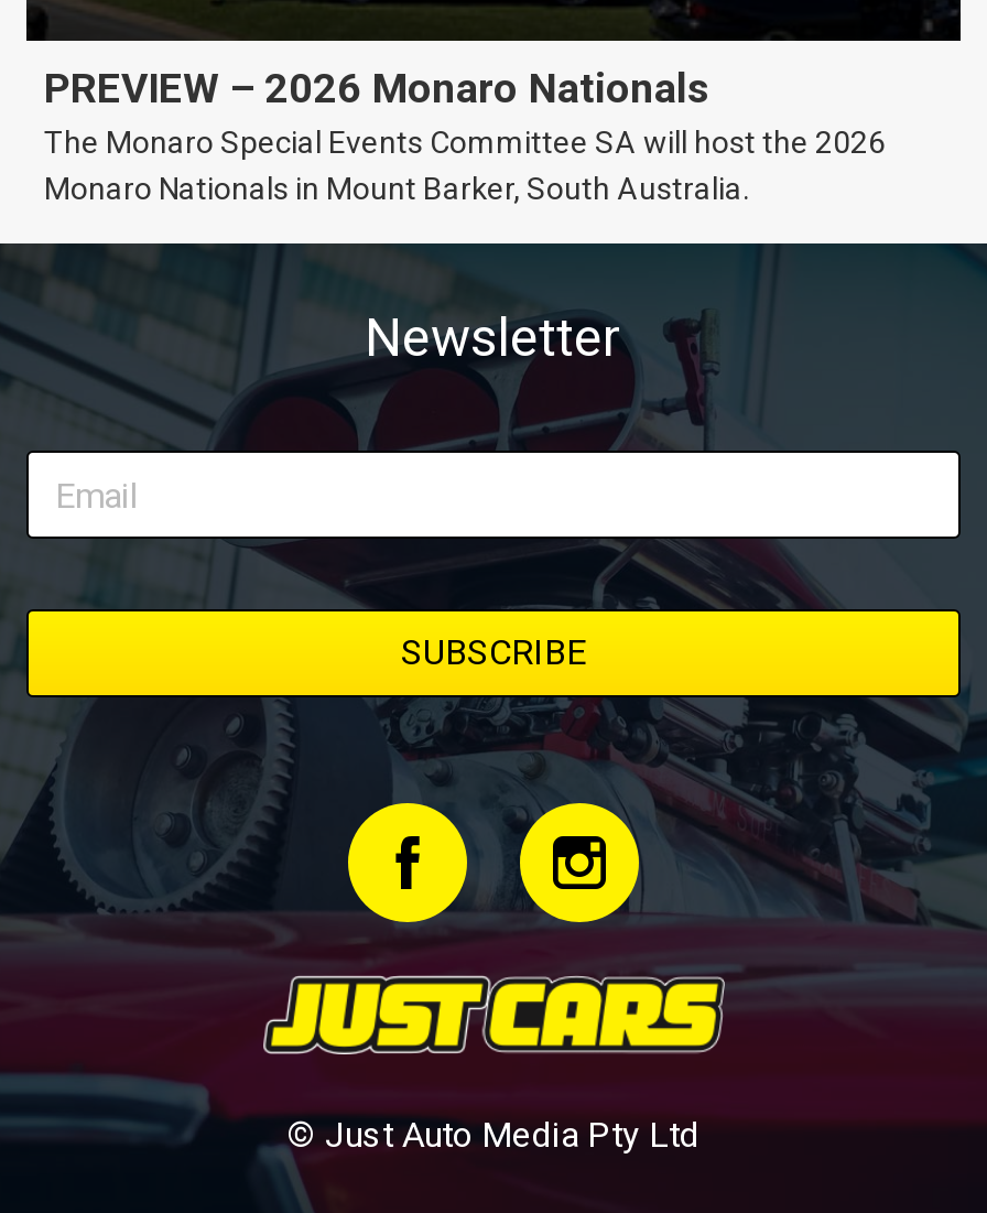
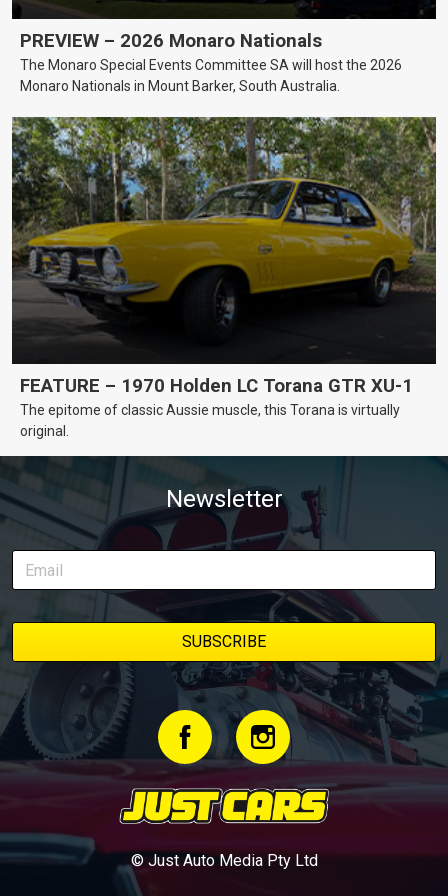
none -> [12,110,437,324] [image]
none -> [20,375,413,439] FEATURE – 1970 Holden LC Torana GTR XU-1 | The epitome of classic Aussie muscle, this Torana is virtually | original.

